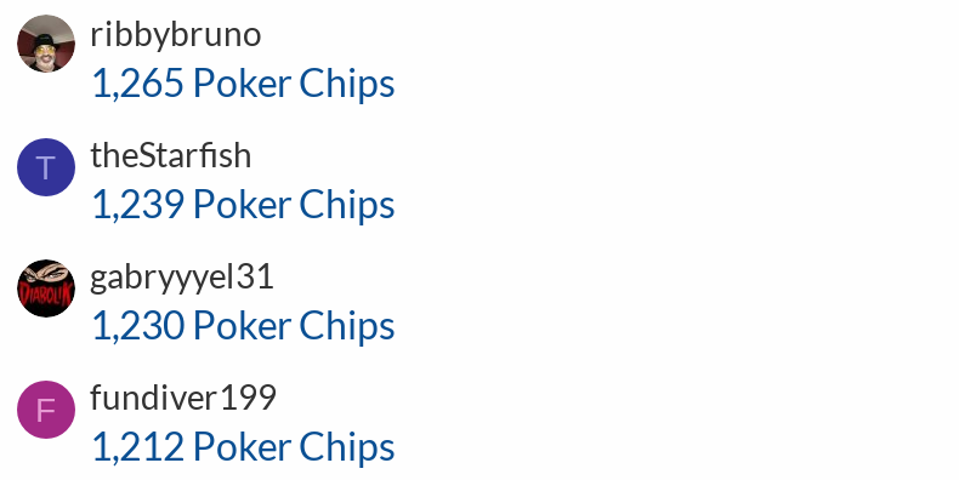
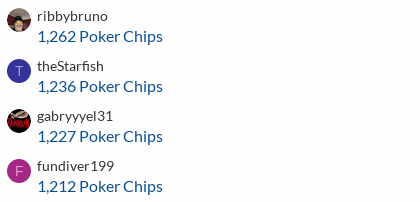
[90,57,396,103] 1,265 Poker Chips -> [37,25,163,44] 1,262 Poker Chips
[90,178,396,224] 1,239 Poker Chips -> [37,76,163,95] 1,236 Poker Chips
[90,300,396,346] 1,230 Poker Chips -> [37,126,163,145] 1,227 Poker Chips

